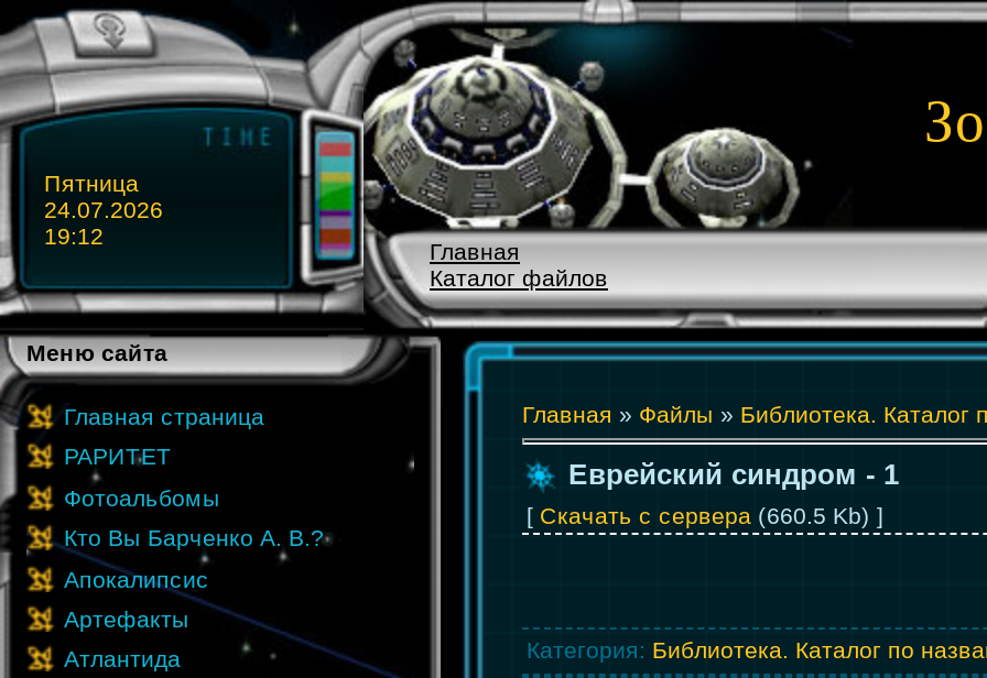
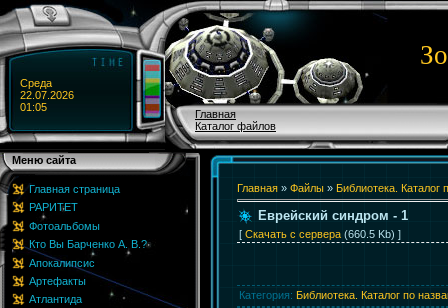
[44,169,163,249] Пятница | 24.07.2026 | 19:12 -> [20,77,74,113] Среда | 22.07.2026 | 01:05

